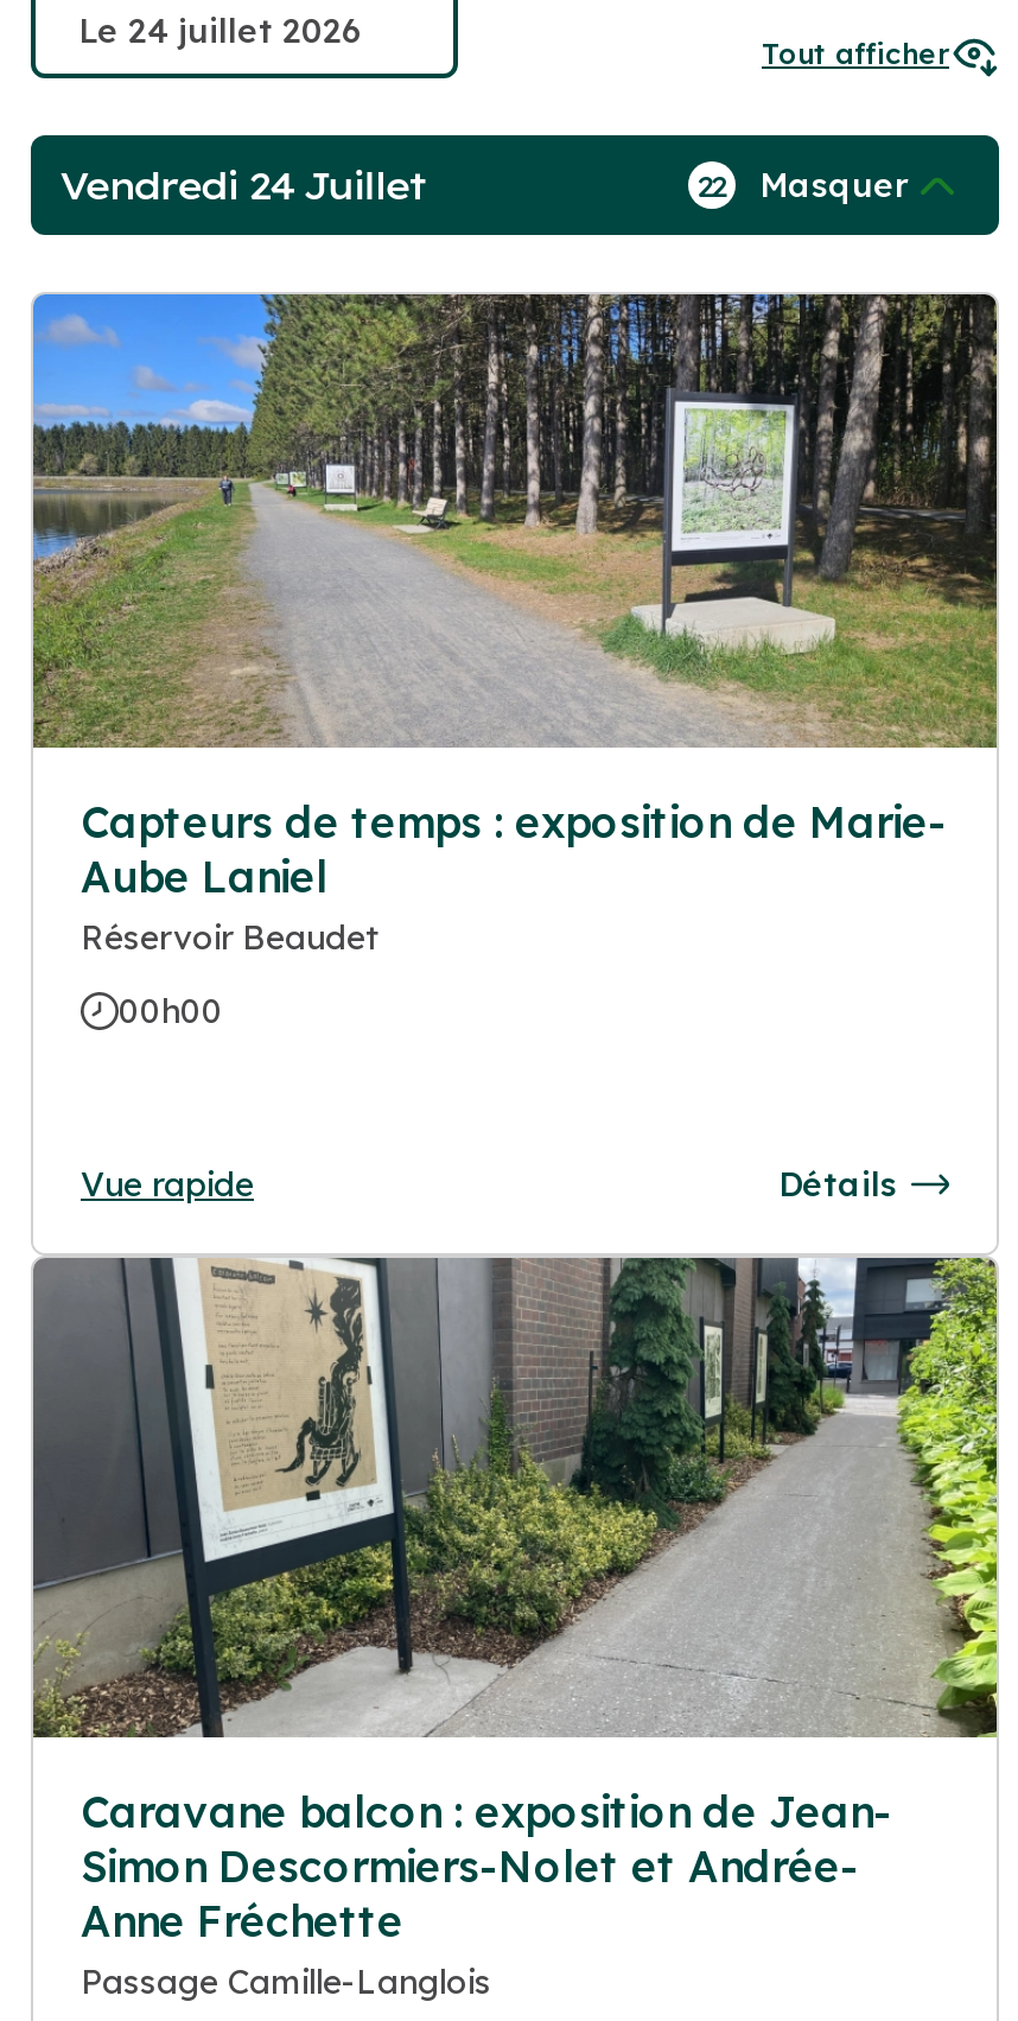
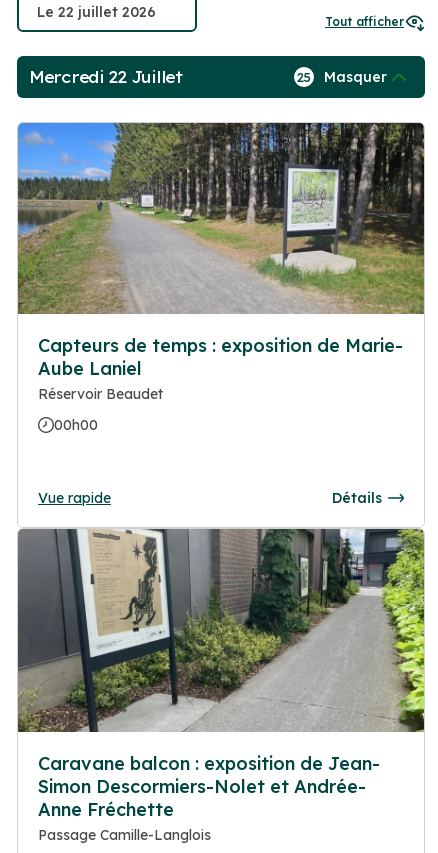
[59,162,426,209] Vendredi 24 Juillet -> [29,67,183,87] Mercredi 22 Juillet
[697,164,909,207] 22 Masquer -> [297,68,387,86] 25 Masquer

